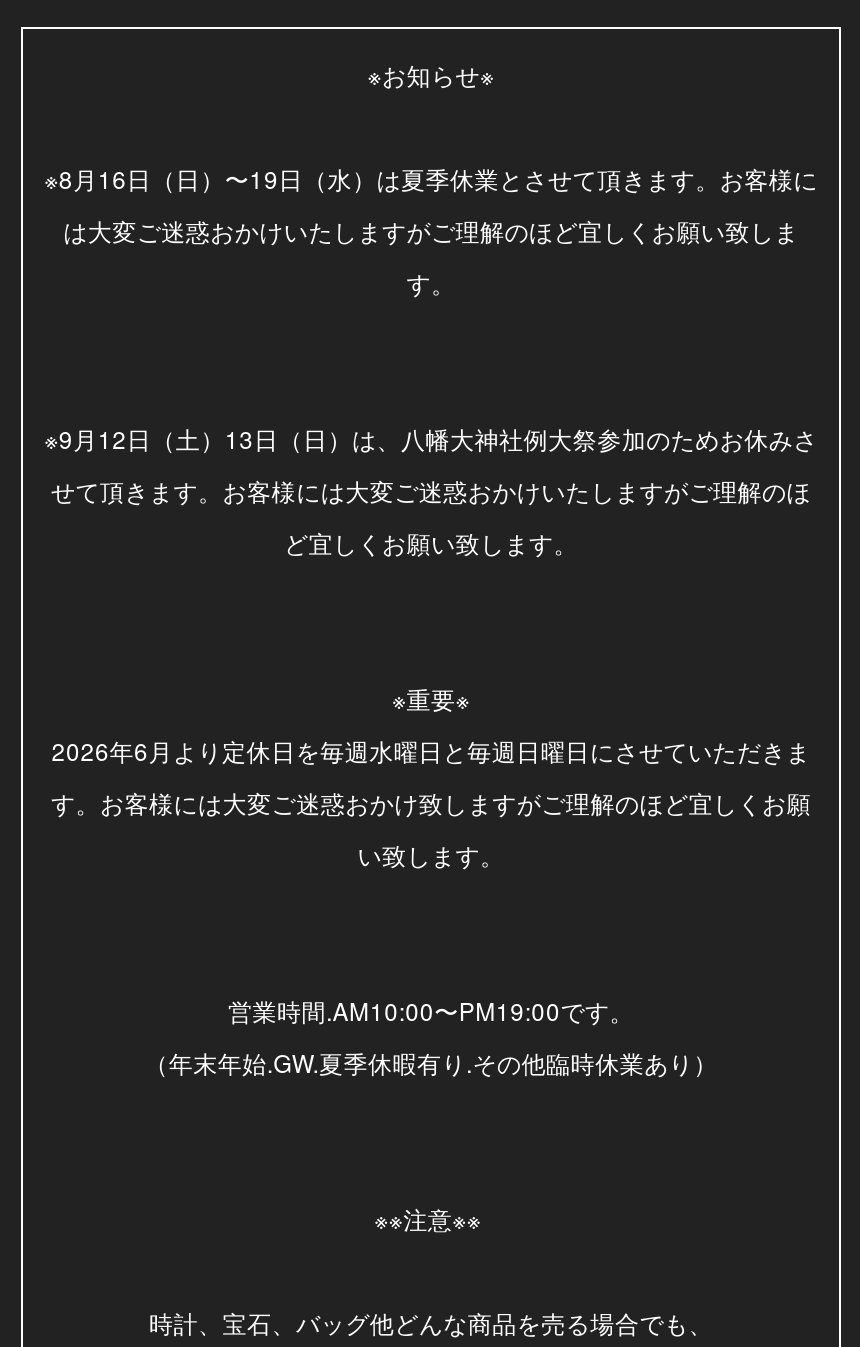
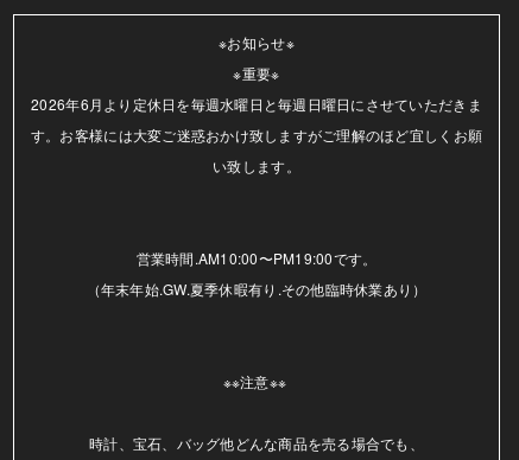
[44,160,818,298] ※8月16日（日）〜19日（水）は夏季休業とさせて頂きます。お客様に | は大変ご迷惑おかけいたしますがご理解のほど宜しくお願い致しま | す。 -> none
[44,420,818,558] ※9月12日（土）13日（日）は、八幡大神社例大祭参加のためお休みさ | せて頂きます。お客様には大変ご迷惑おかけいたしますがご理解のほ | ど宜しくお願い致します。 -> none

